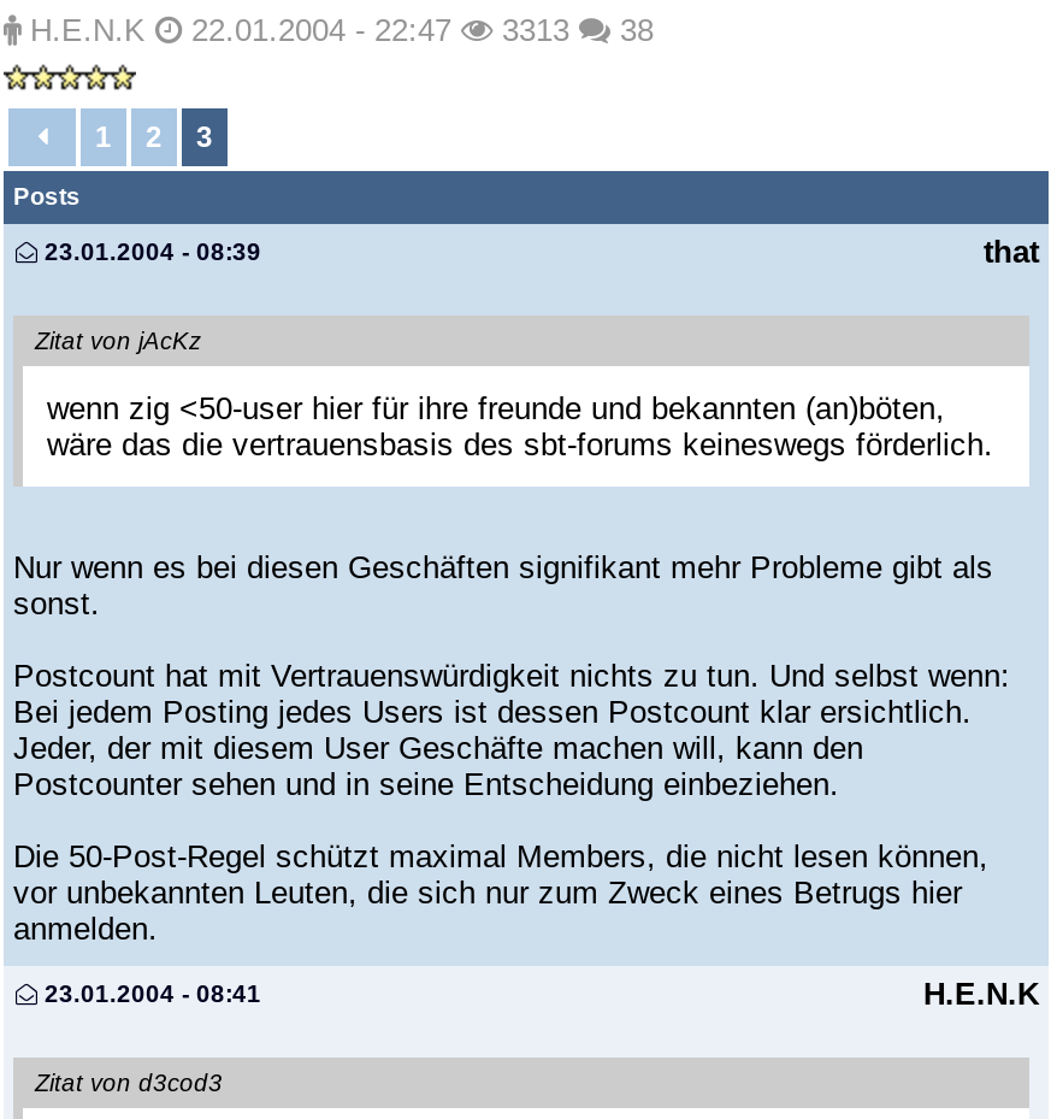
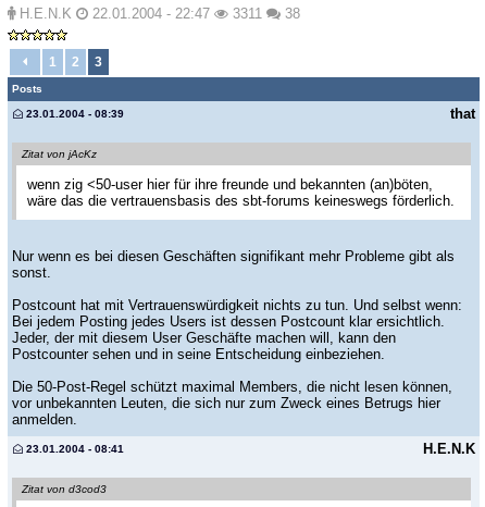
[20,12,654,48] H.E.N.K 22.01.2004 - 22:47 3313 38 -> [15,5,300,22] H.E.N.K 22.01.2004 - 22:47 3311 38

